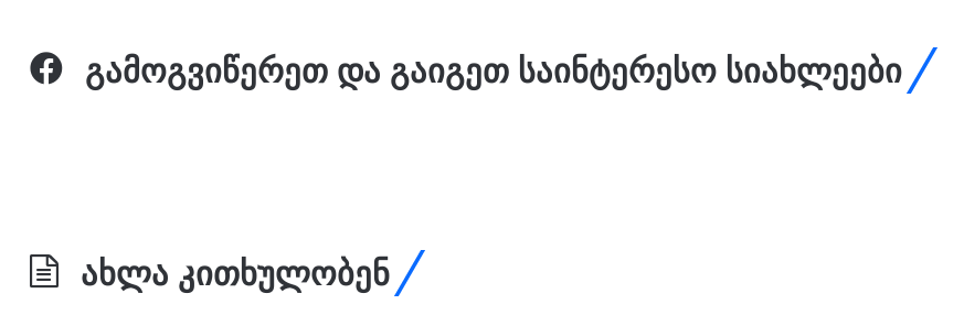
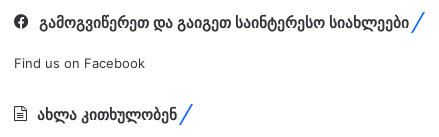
none -> [14,55,145,71] Find us on Facebook

